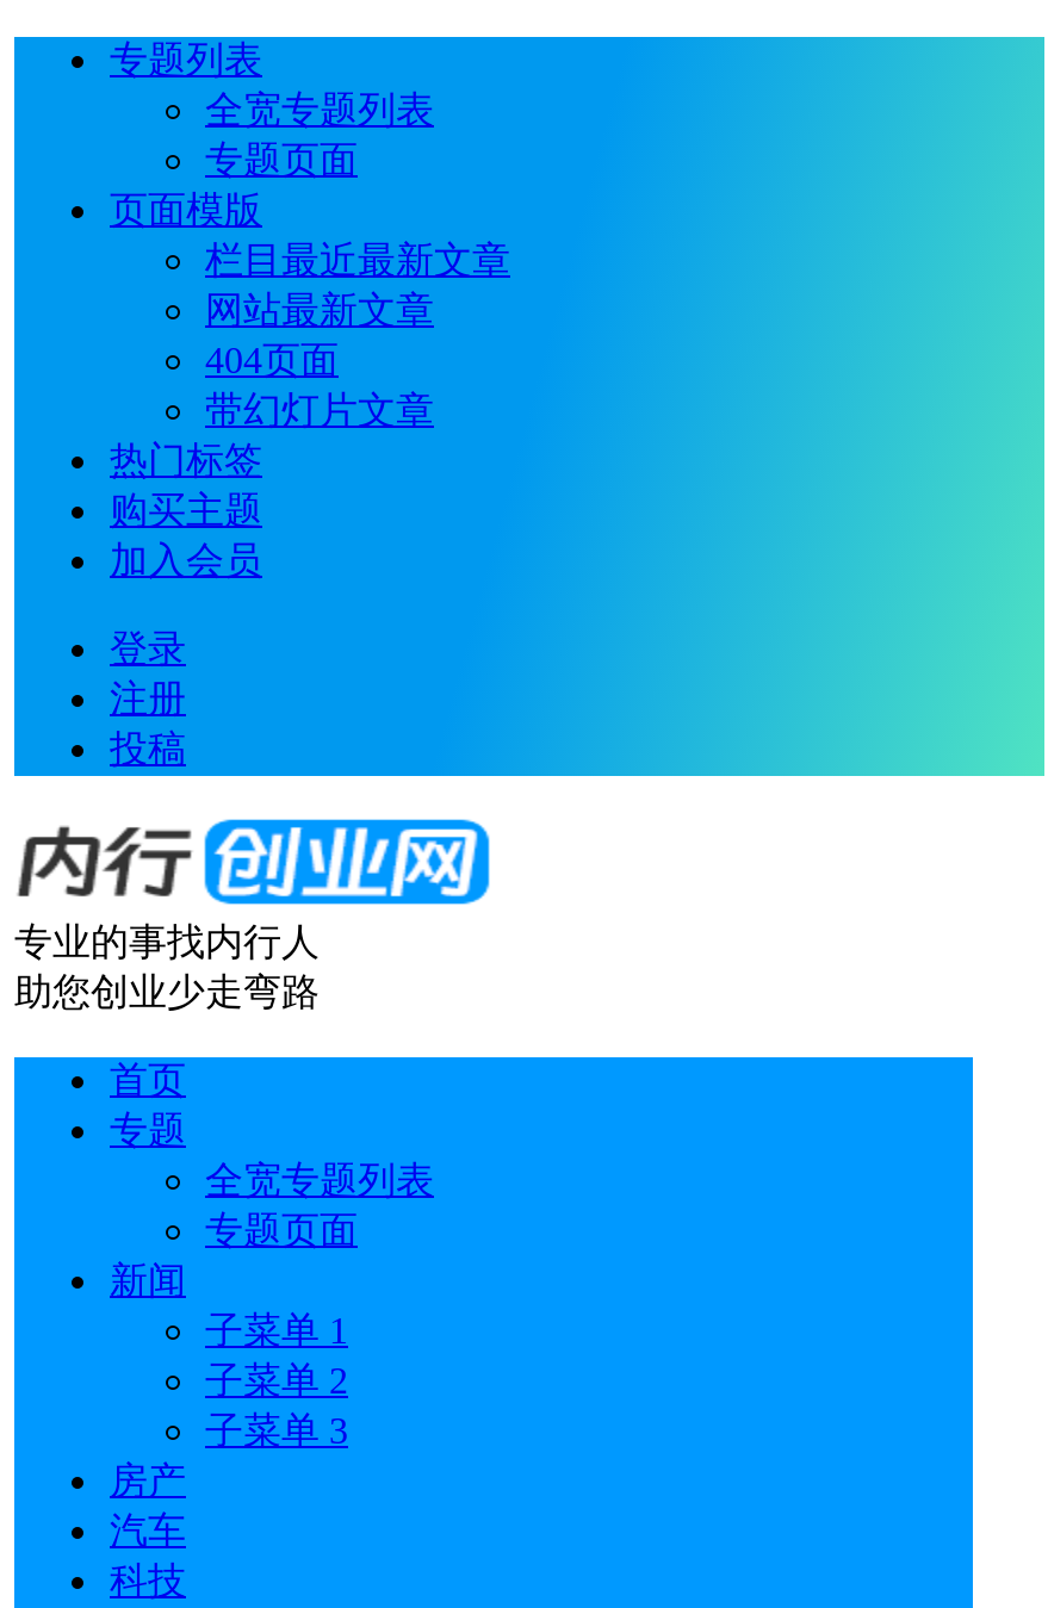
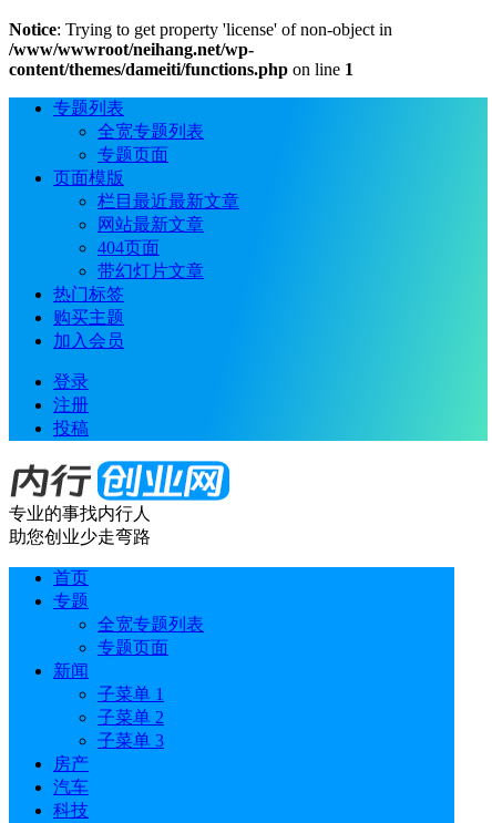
none -> [9,20,392,79] Notice: Trying to get property 'license' of non-object in | /www/wwwroot/neihang.net/wp- | content/themes/dameiti/functions.php on line 1

